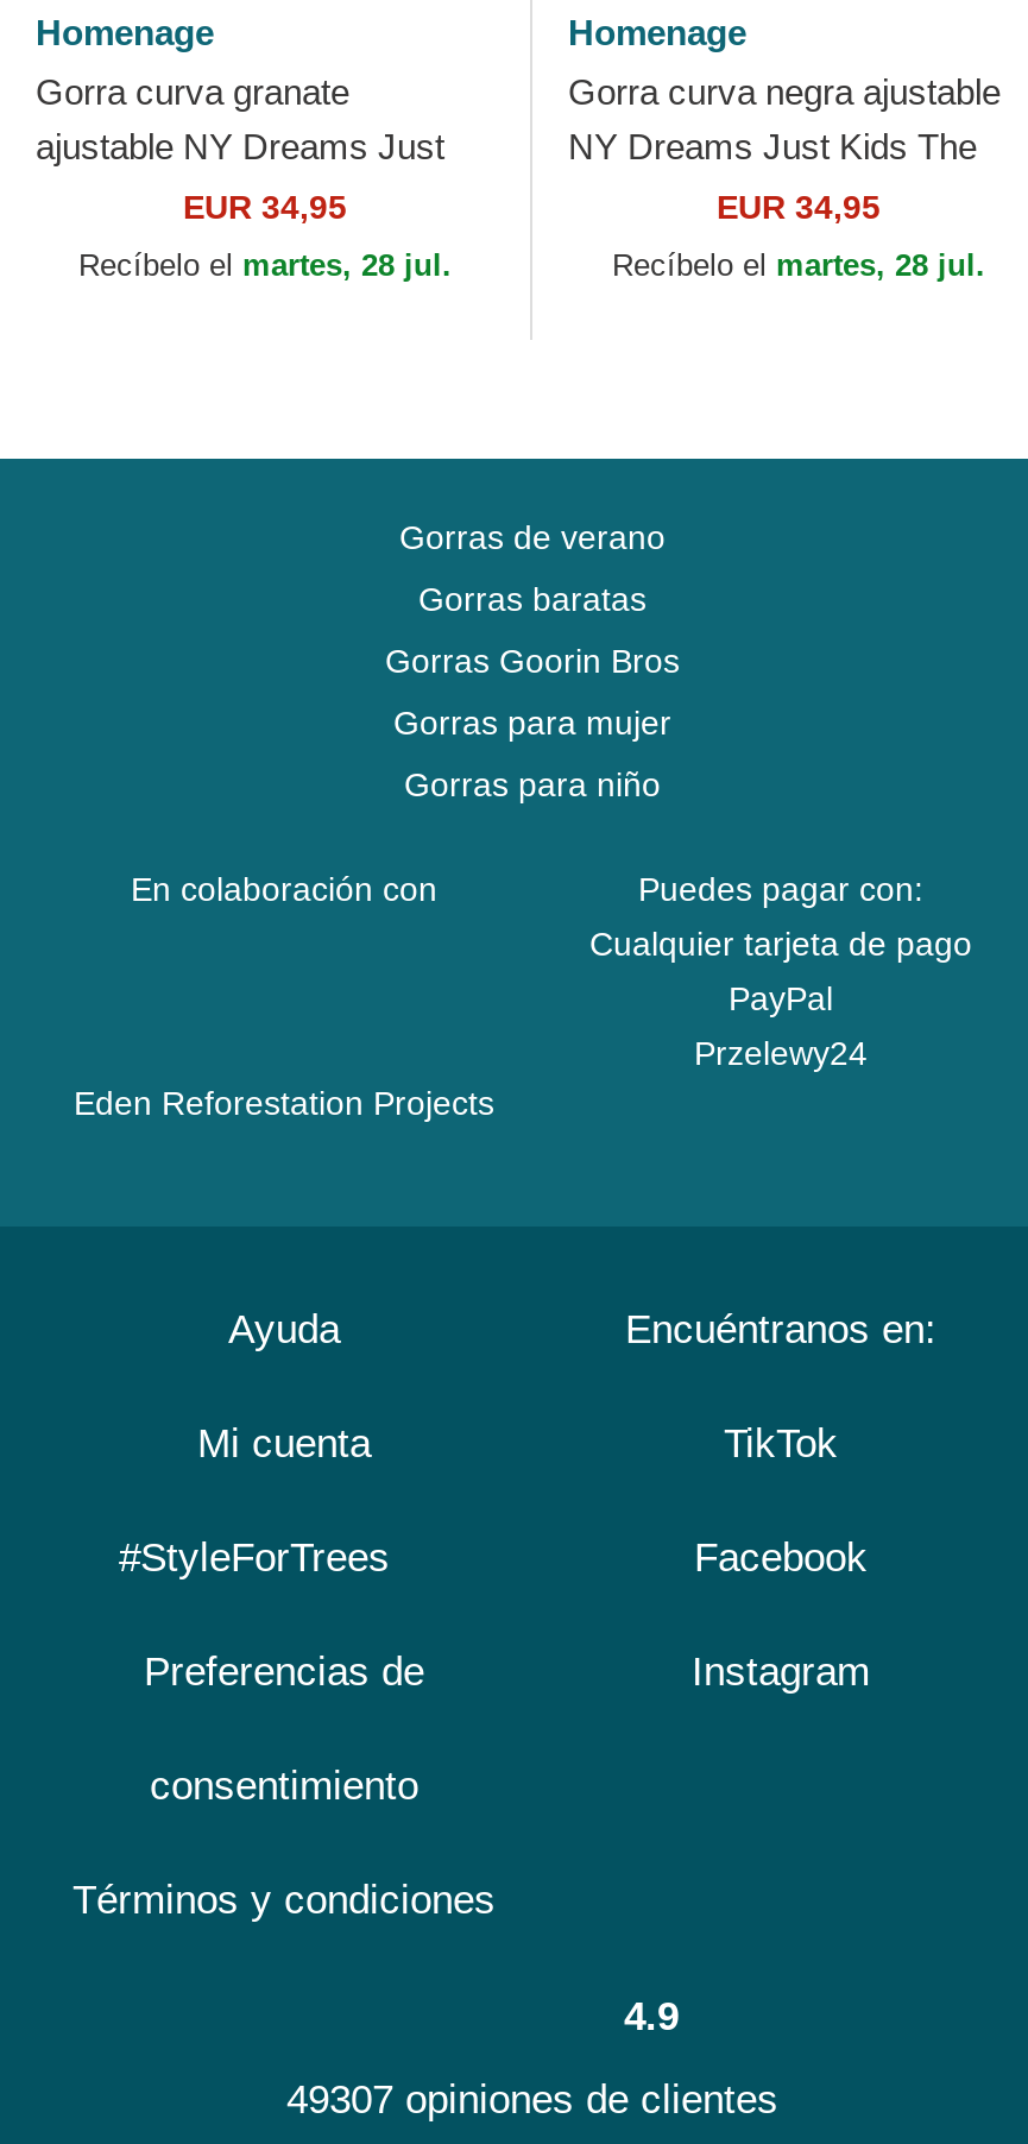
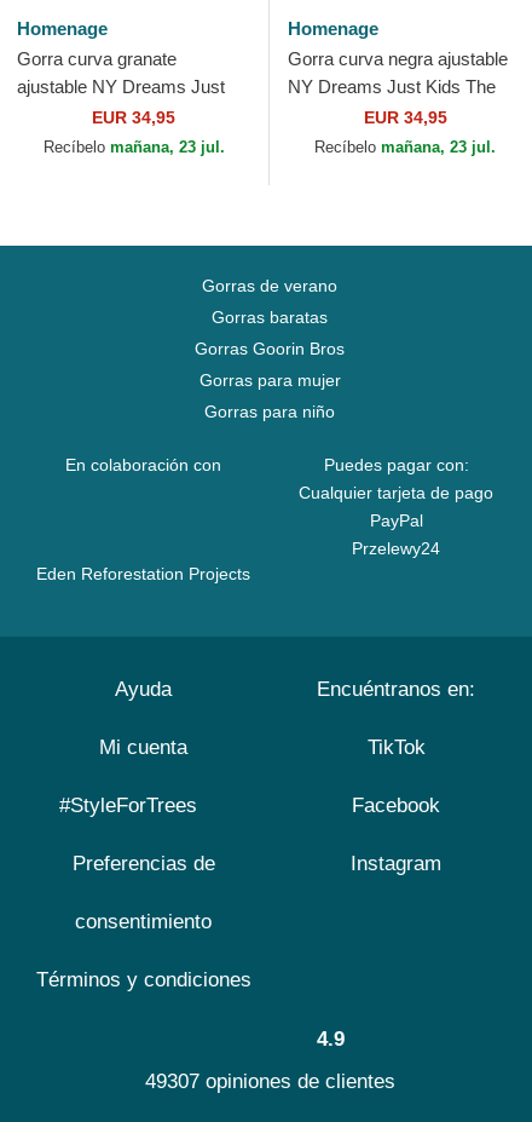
[78,248,452,284] Recíbelo el martes, 28 jul. -> [43,138,224,157] Recíbelo mañana, 23 jul.
[612,248,985,284] Recíbelo el martes, 28 jul. -> [314,138,496,157] Recíbelo mañana, 23 jul.

